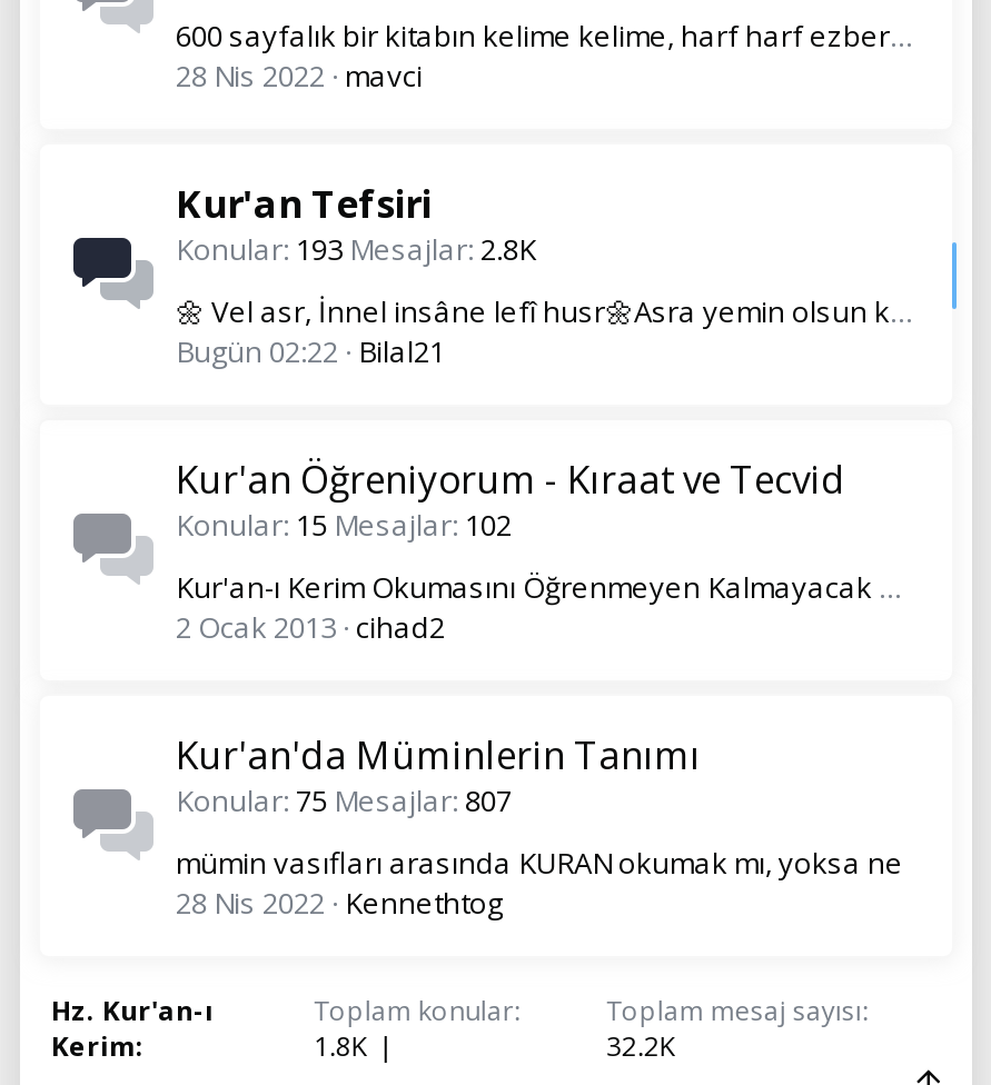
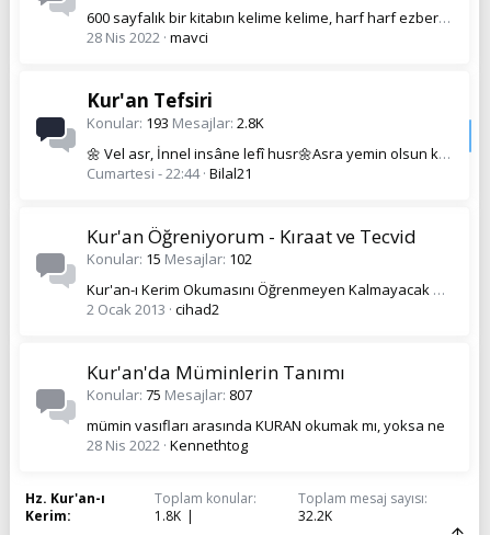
[176,331,445,371] Bugün 02:22 Bilal21 -> [87,163,252,183] Cumartesi - 22:44 Bilal21

